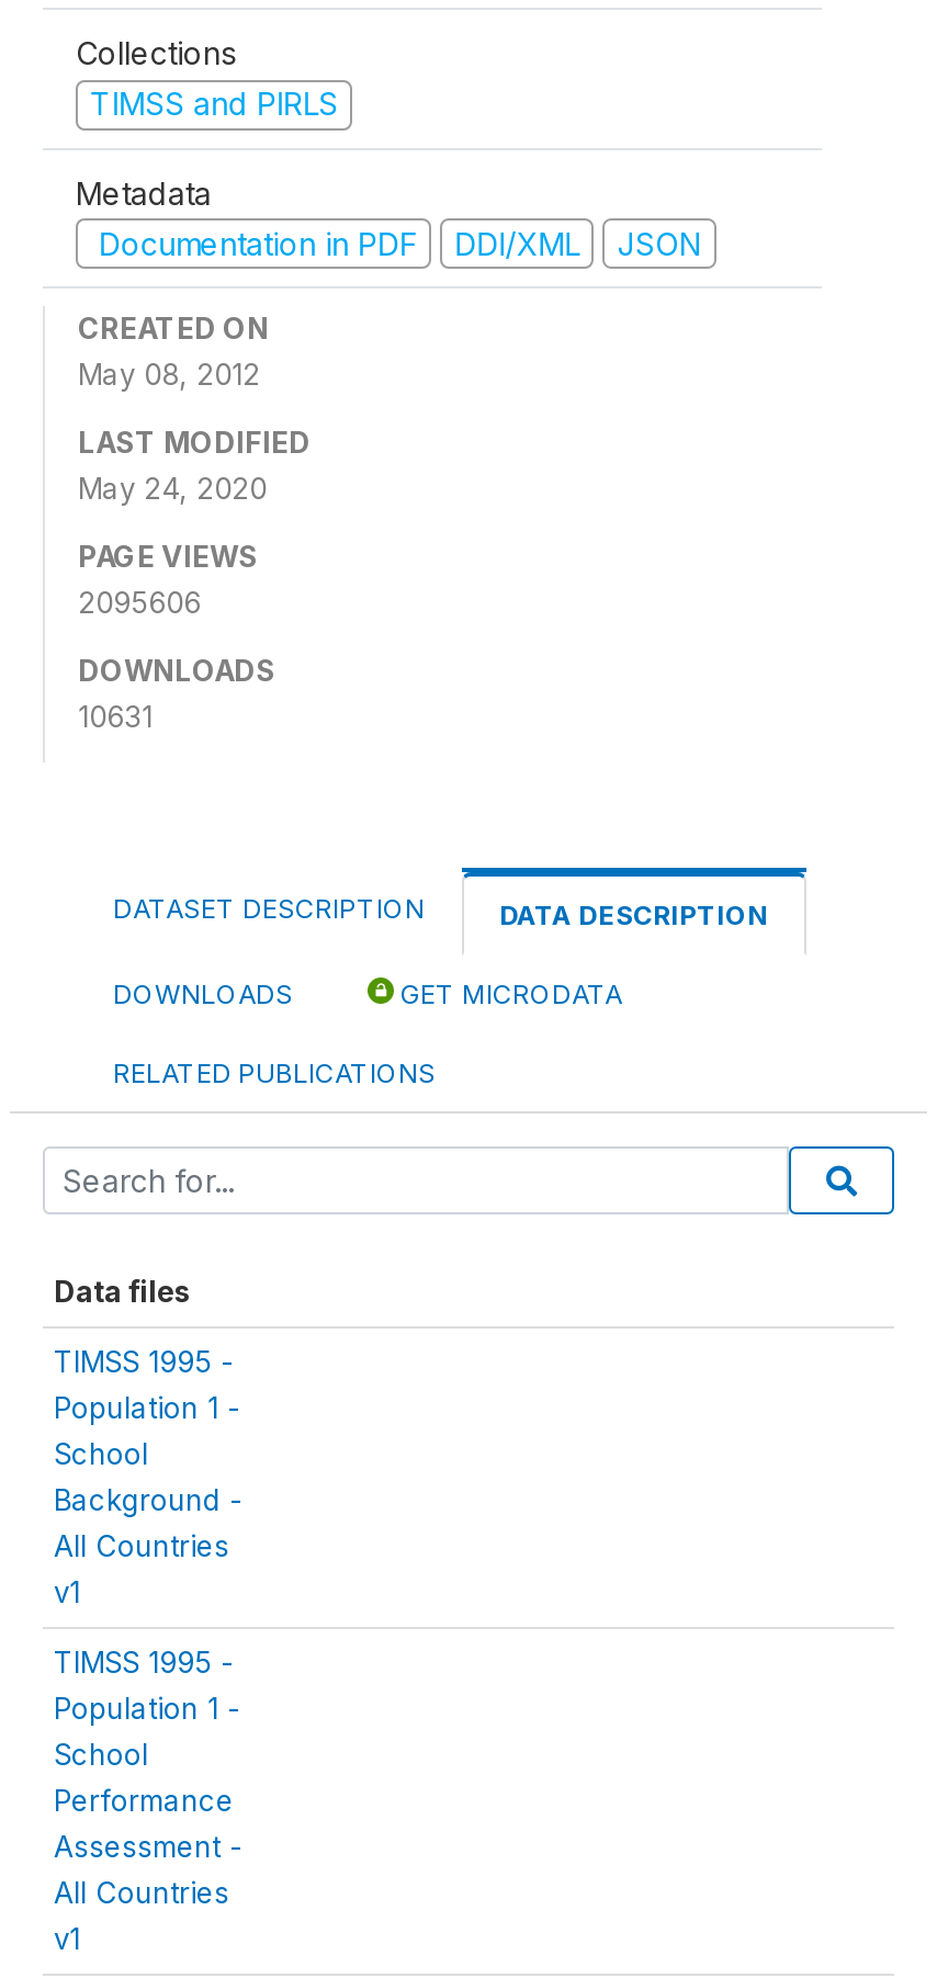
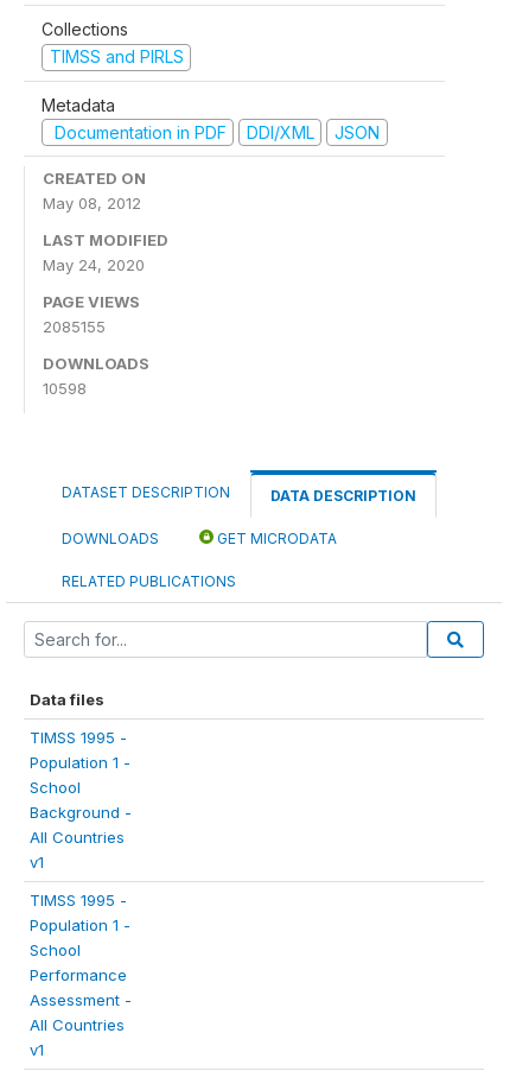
[78,585,201,620] 2095606 -> [43,317,106,336] 2085155
[78,699,153,734] 10631 -> [43,379,87,398] 10598

